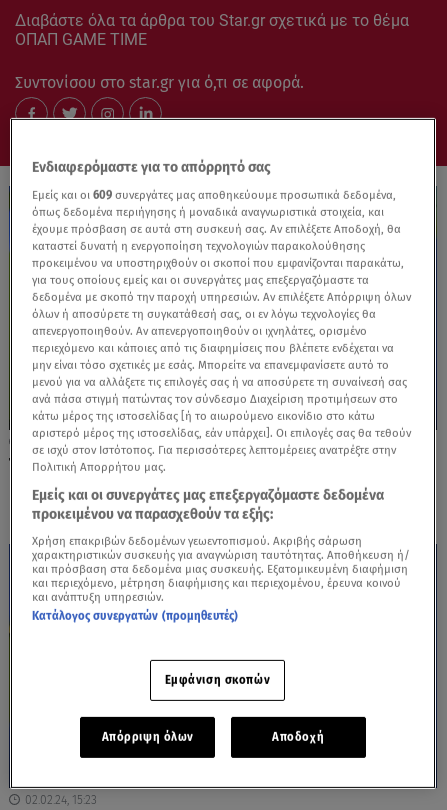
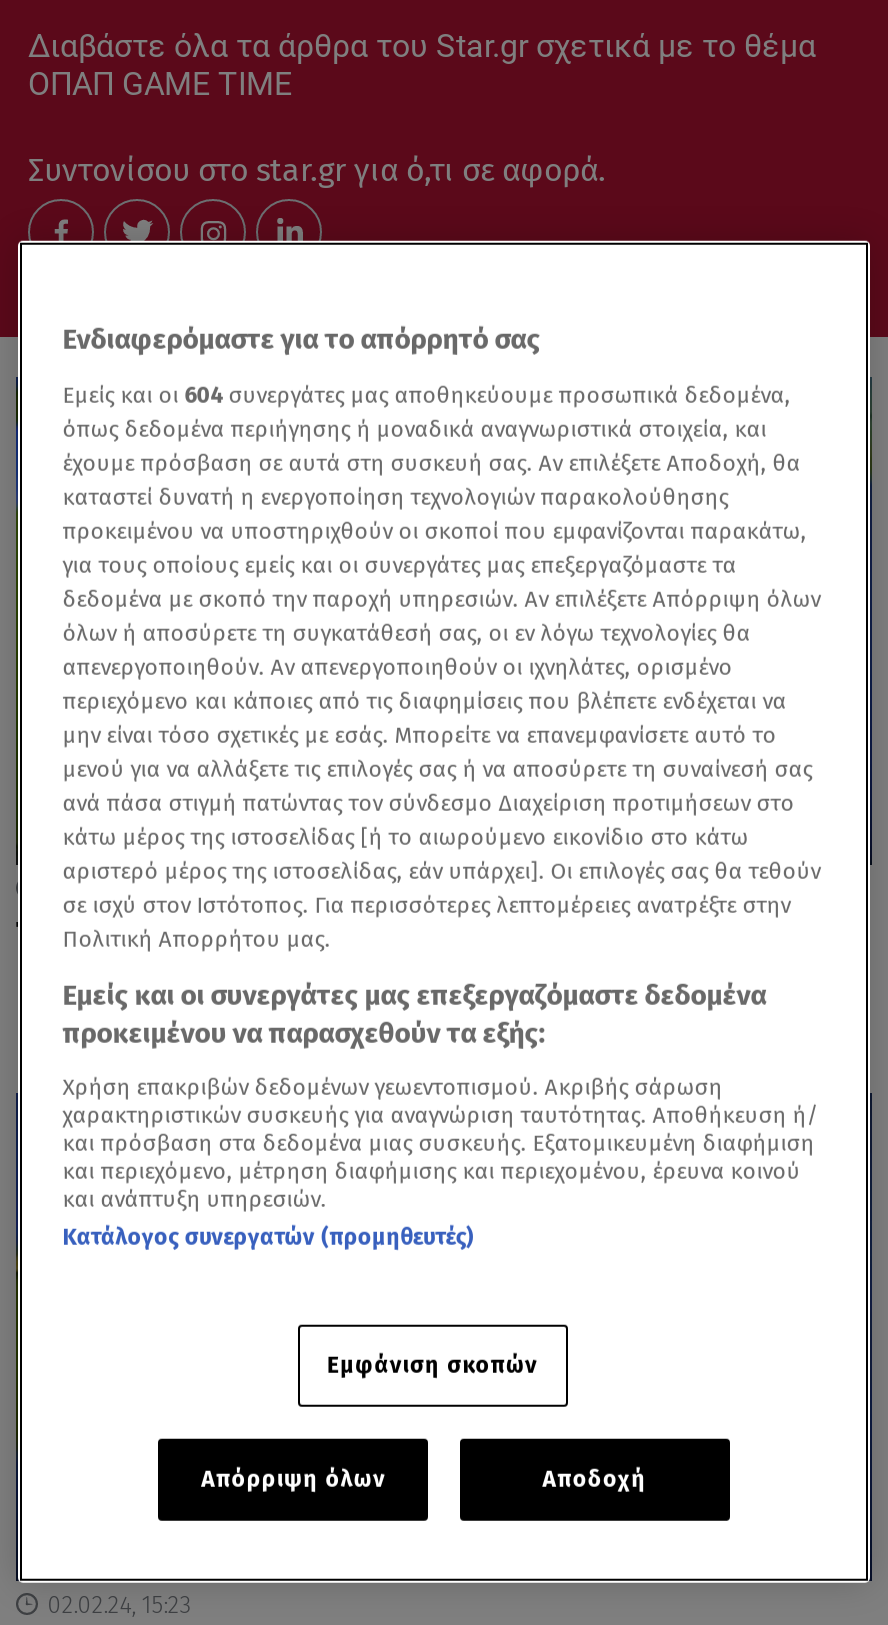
[32,188,396,202] Εμείς και οι 609 συνεργάτες μας αποθηκεύουμε προσωπικά δεδομένα, -> [62,381,790,409] Εμείς και οι 604 συνεργάτες μας αποθηκεύουμε προσωπικά δεδομένα,

